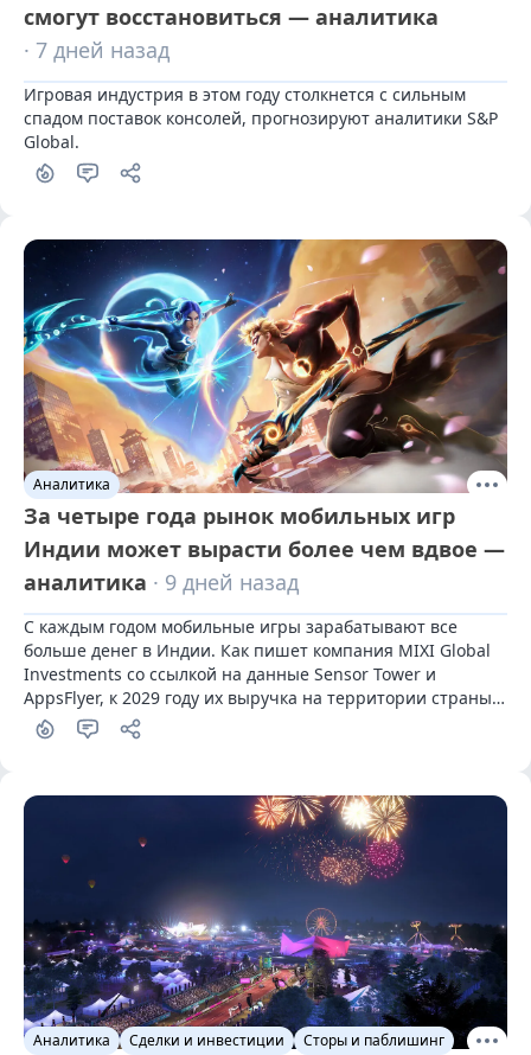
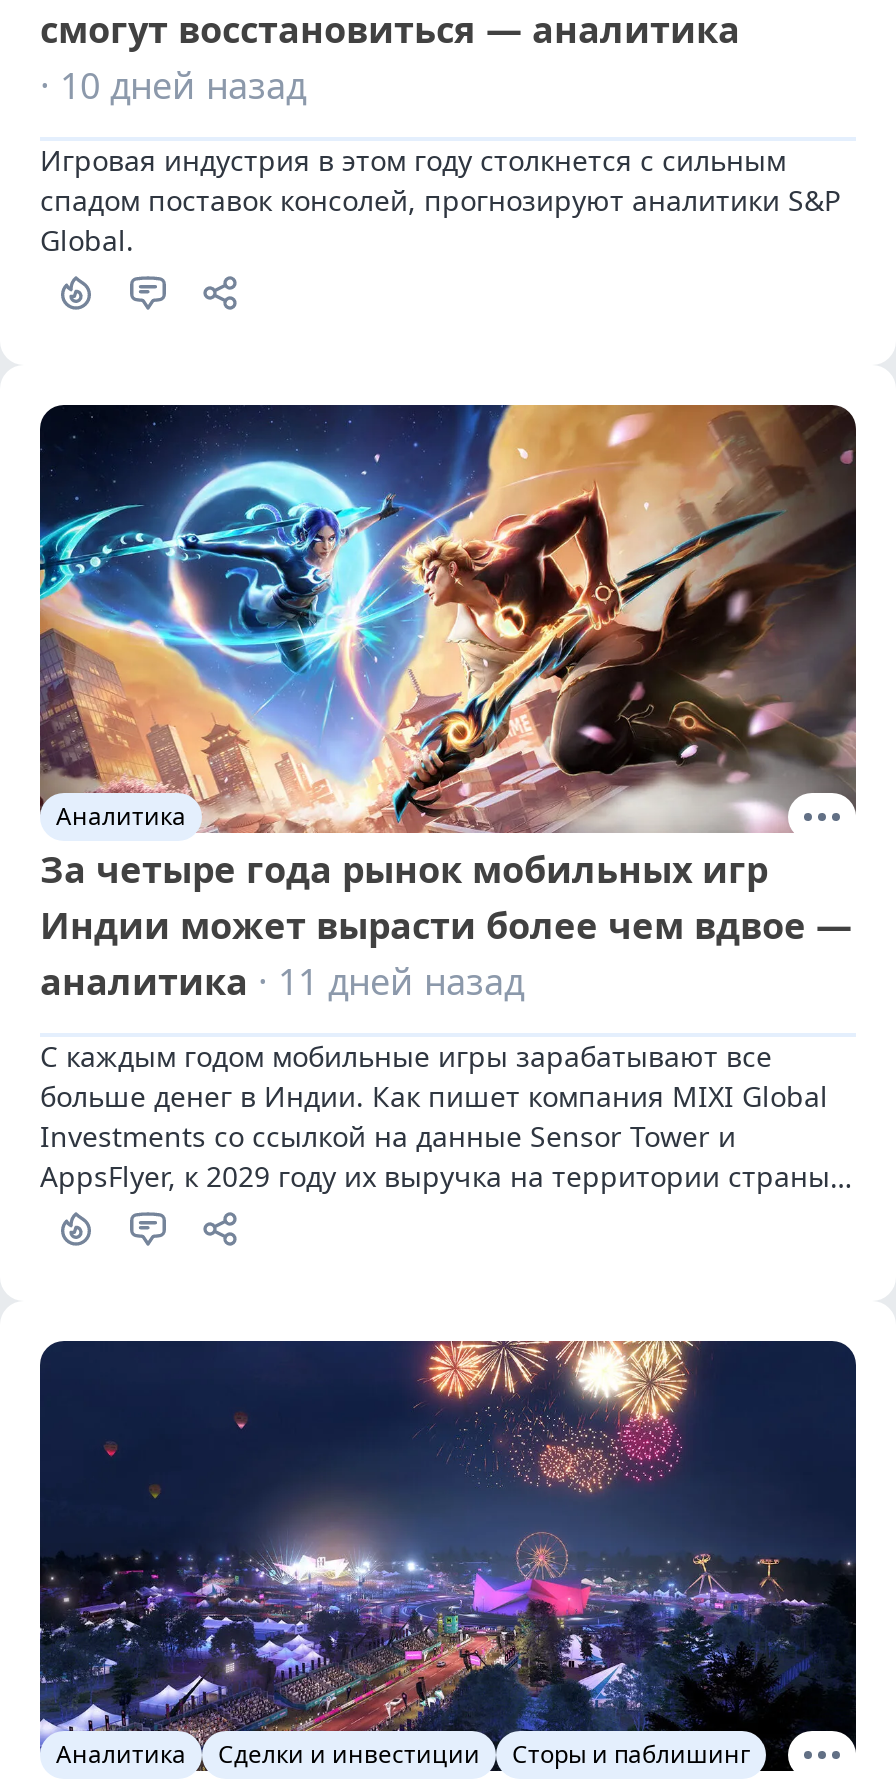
[24,36,169,64] · 7 дней назад -> [40,60,306,108] · 10 дней назад
[24,568,299,596] аналитика · 9 дней назад -> [40,958,524,1006] аналитика · 11 дней назад

